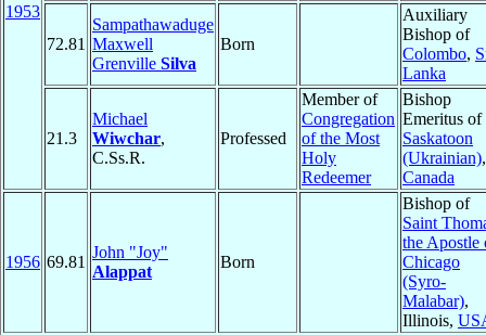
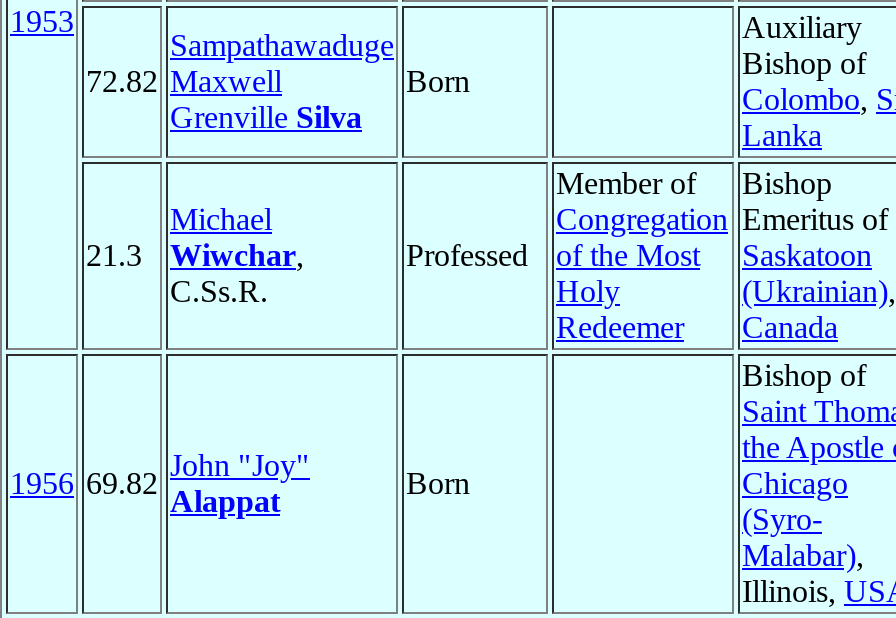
[47,35,153,53] 72.81 Maxwell -> [86,65,282,99] 72.82 Maxwell
[5,253,86,271] 1956 69.81 -> [10,467,158,501] 1956 69.82

